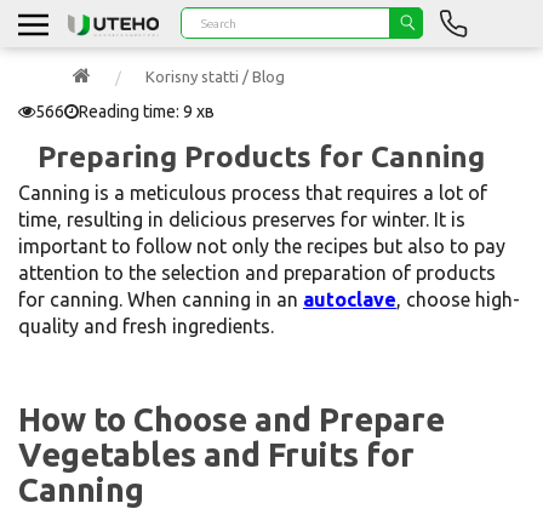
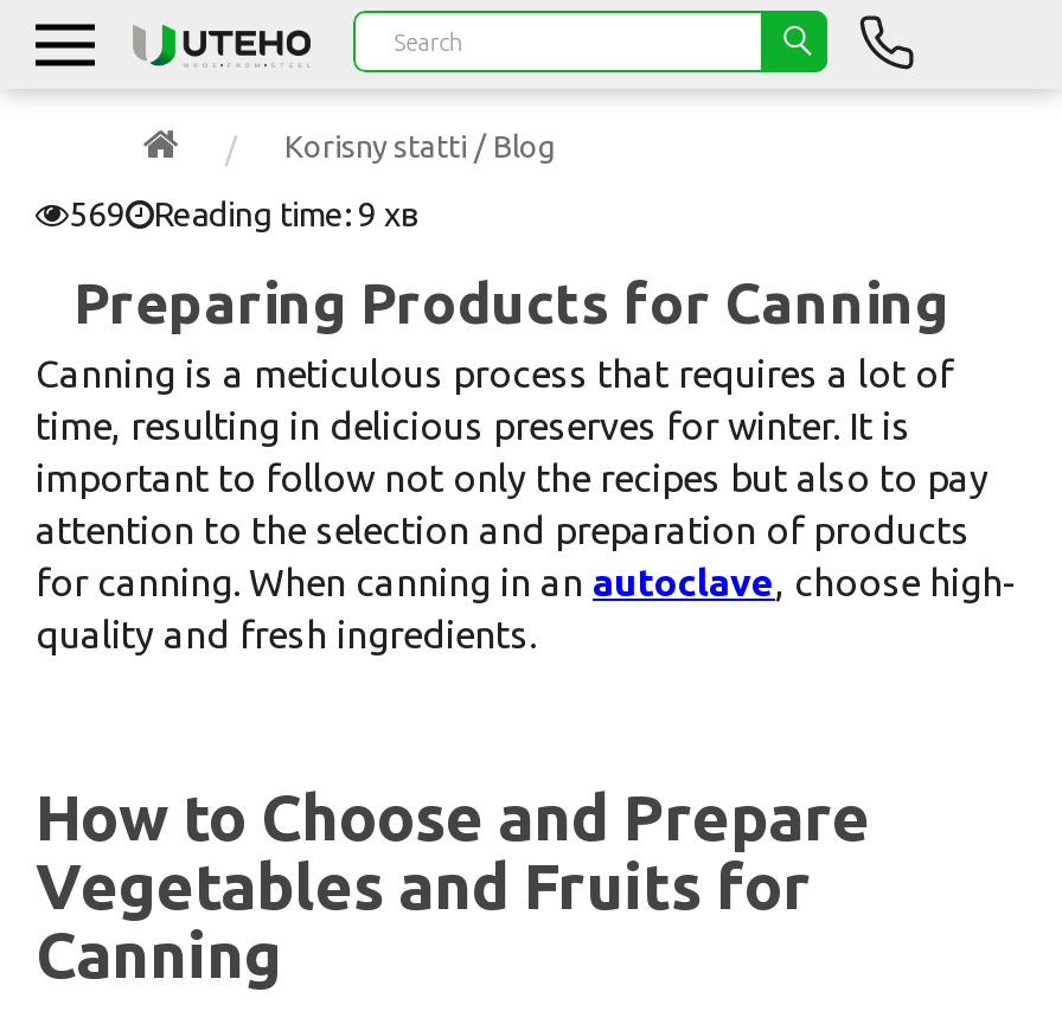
[35,102,215,121] 566 Reading time: 9 хв -> [69,196,420,233] 569 Reading time: 9 хв

